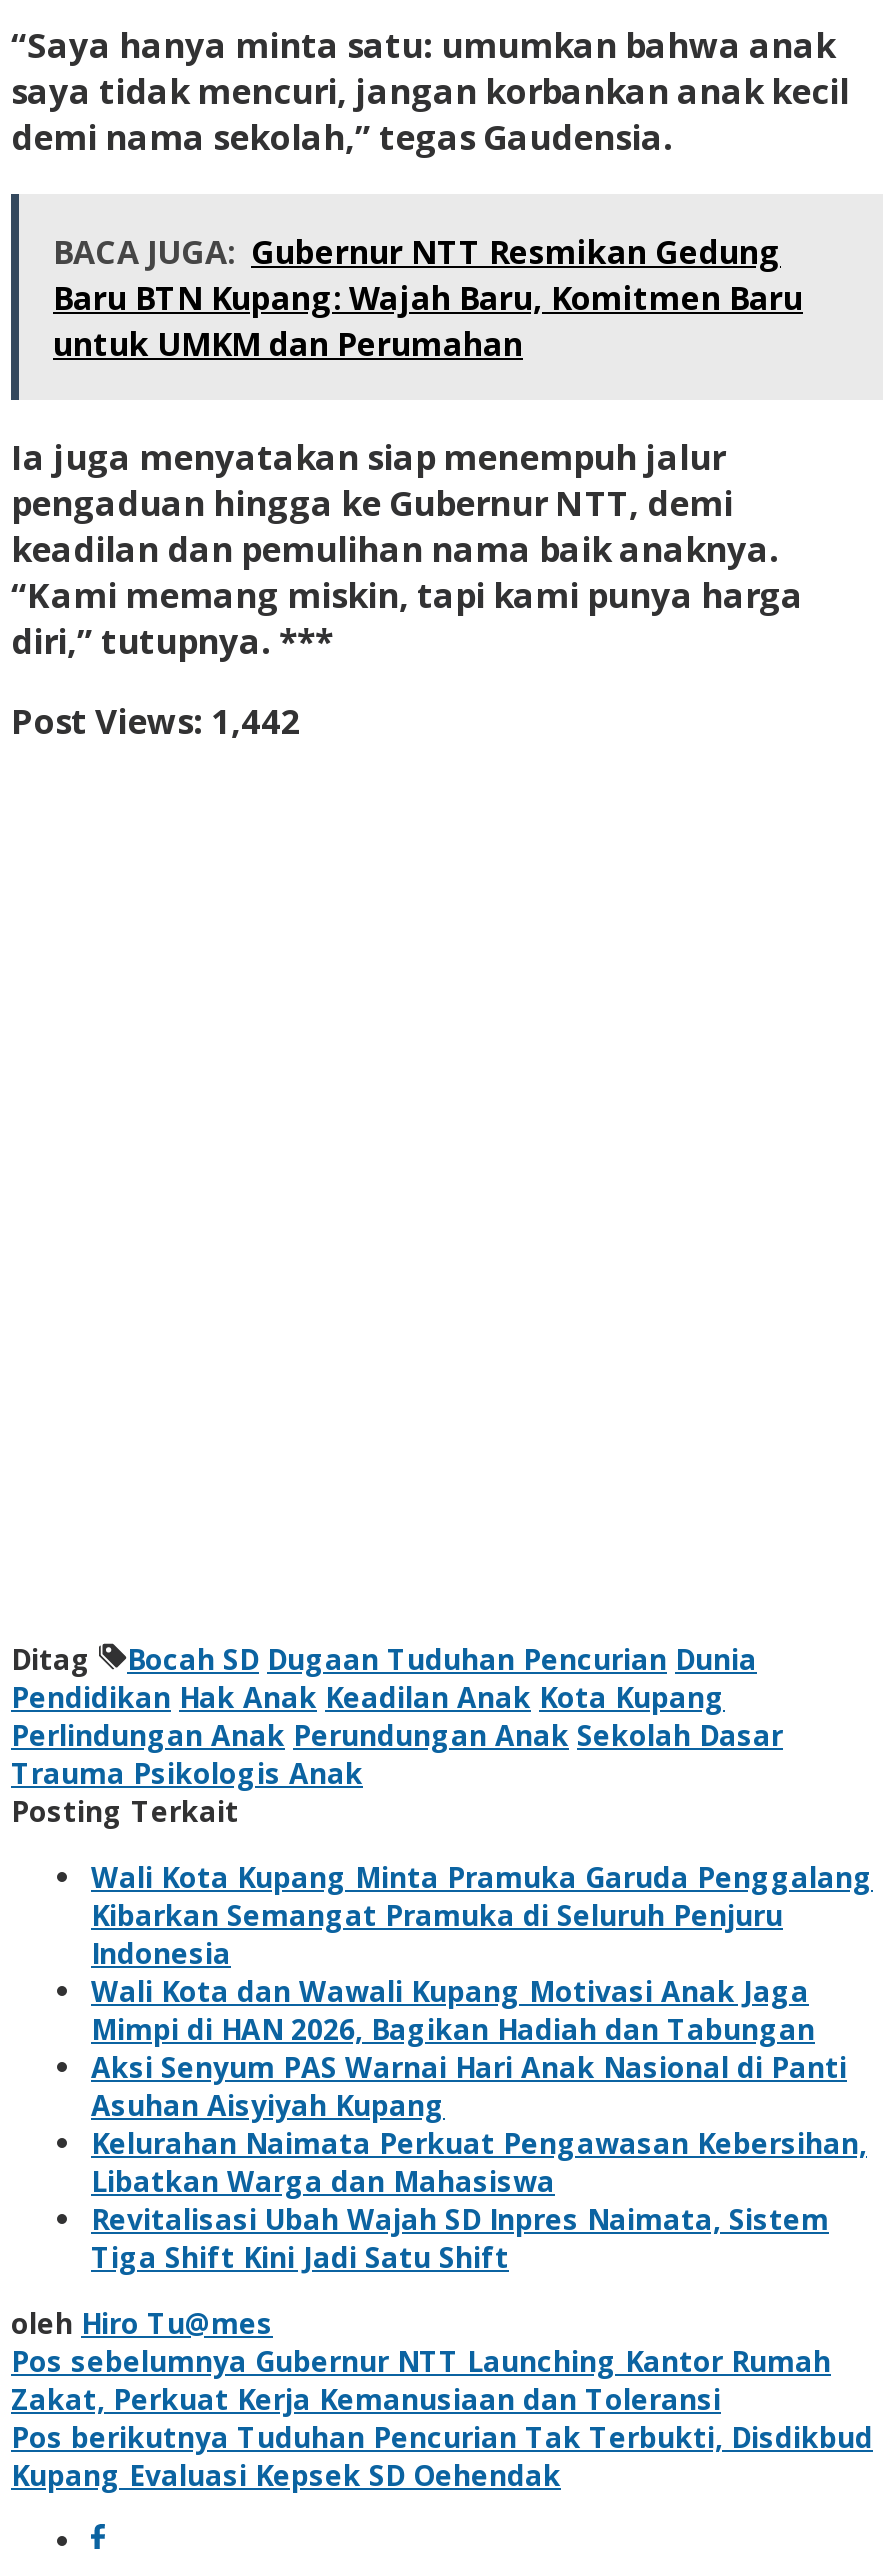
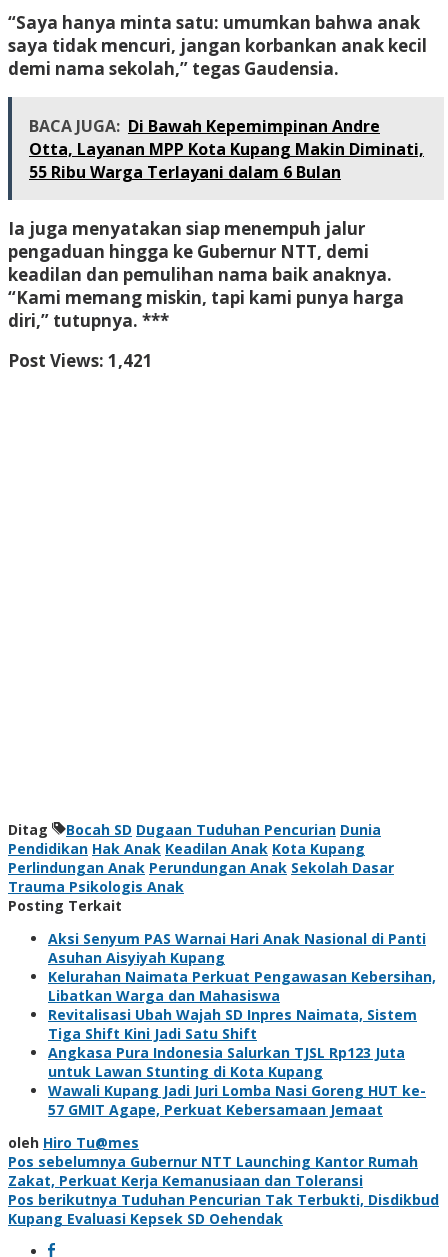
[53,230,803,366] BACA JUGA: Gubernur NTT Resmikan Gedung | Baru BTN Kupang: Wajah Baru, Komitmen Baru | untuk UMKM dan Perumahan -> [29,115,424,183] BACA JUGA: Di Bawah Kepemimpinan Andre | Otta, Layanan MPP Kota Kupang Makin Diminati, | 55 Ribu Warga Terlayani dalam 6 Bulan
[11,698,301,744] Post Views: 1,442 -> [8,349,153,372] Post Views: 1,421
[91,1858,873,2048] Wali Kota Kupang Minta Pramuka Garuda Penggalang | Kibarkan Semangat Pramuka di Seluruh Penjuru | Indonesia | Wali Kota dan Wawali Kupang Motivasi Anak Jaga | Mimpi di HAN 2026, Bagikan Hadiah dan Tabungan -> none
moved [91,2048,867,2276] -> [48,929,436,1043]: Aksi Senyum PAS Warnai Hari Anak Nasional di Panti | Asuhan Aisyiyah Kupang | Kelurahan Naimata Perkuat Pengawasan Kebersihan, | Libatkan Warga dan Mahasiswa | Revitalisasi Ubah Wajah SD Inpres Naimata, Sistem | Tiga Shift Kini Jadi Satu Shift
none -> [48,1043,426,1119] Angkasa Pura Indonesia Salurkan TJSL Rp123 Juta | untuk Lawan Stunting di Kota Kupang | Wawali Kupang Jadi Juri Lomba Nasi Goreng HUT ke- | 57 GMIT Agape, Perkuat Kebersamaan Jemaat

